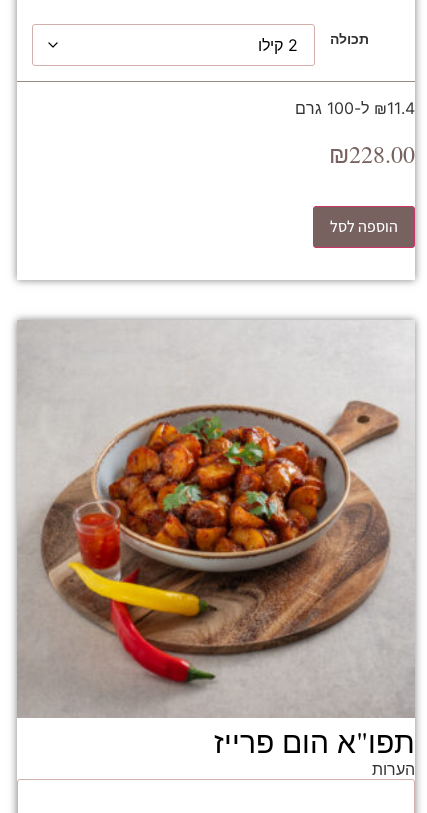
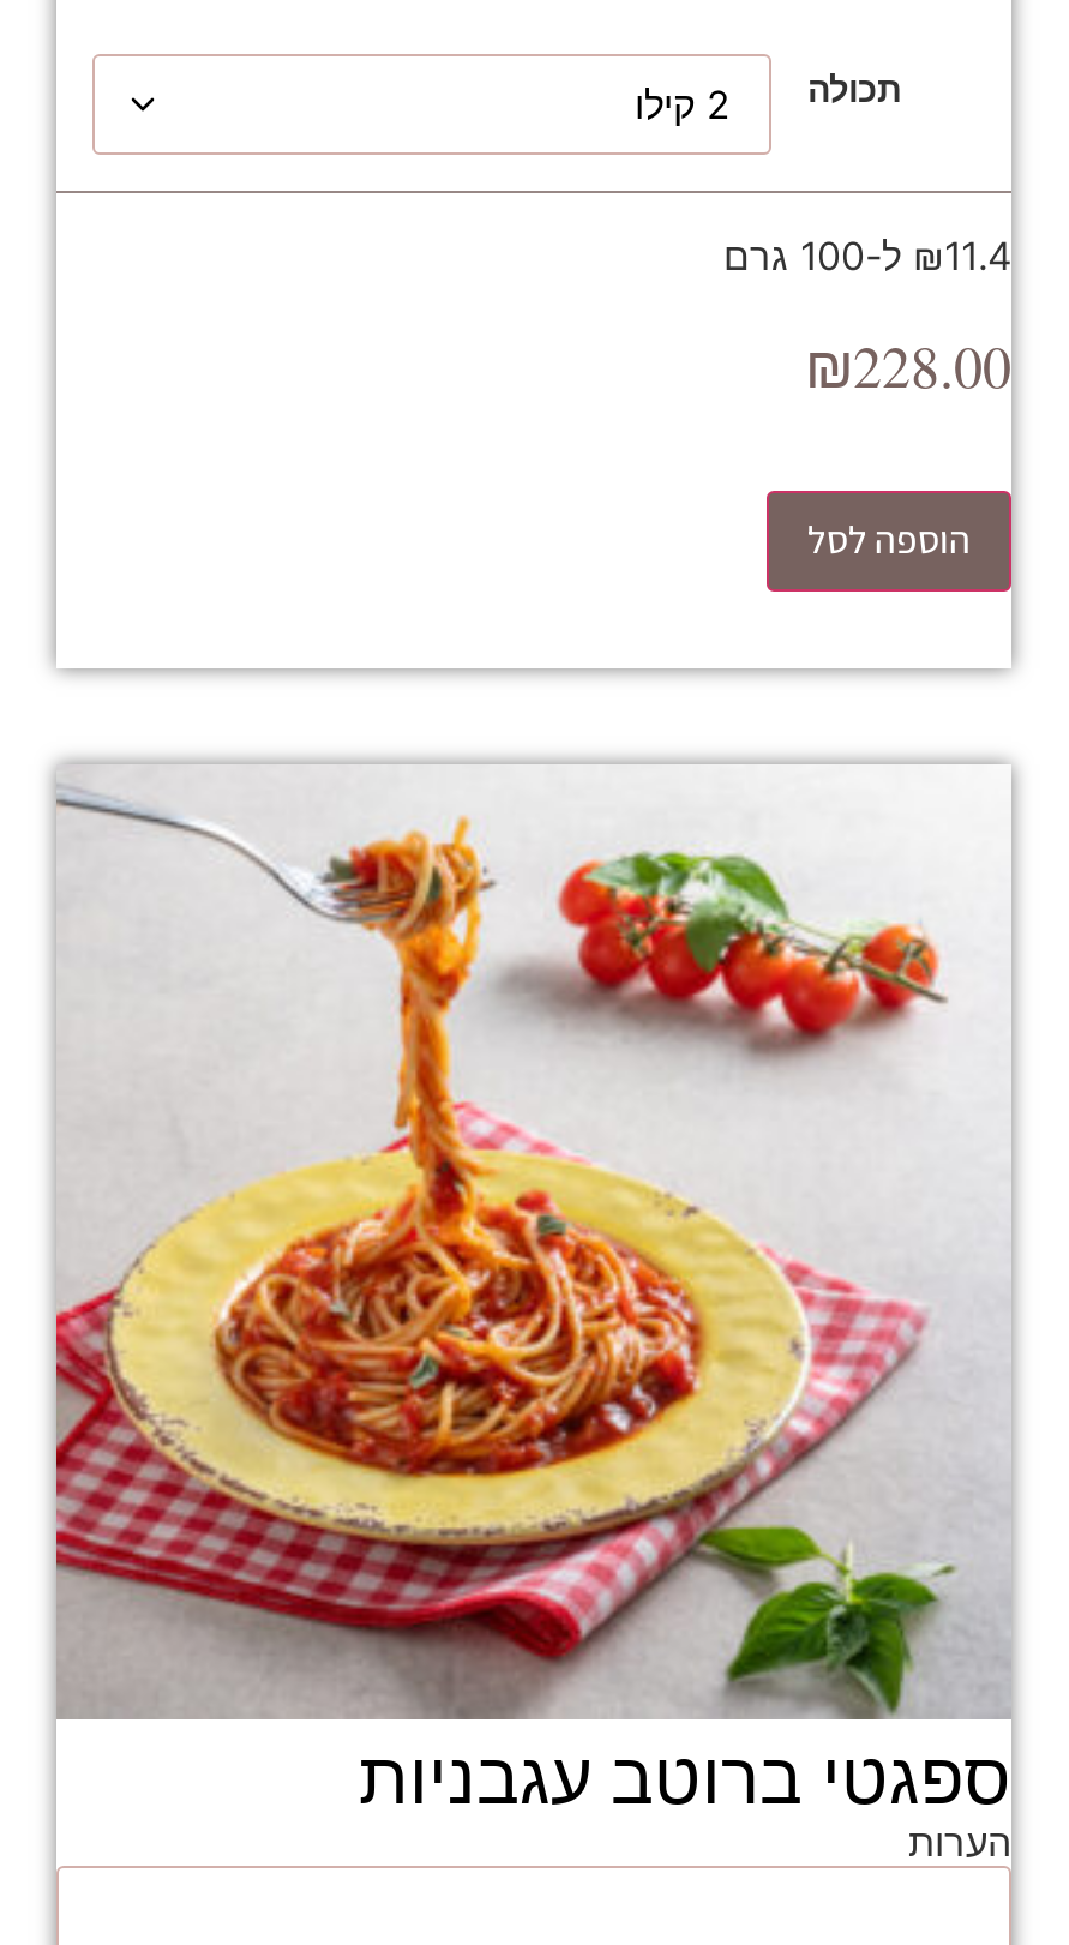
[18,322,415,761] [image] | תפו"א הום פרייז -> [56,767,1011,1824] [image] | ספגטי ברוטב עגבניות

